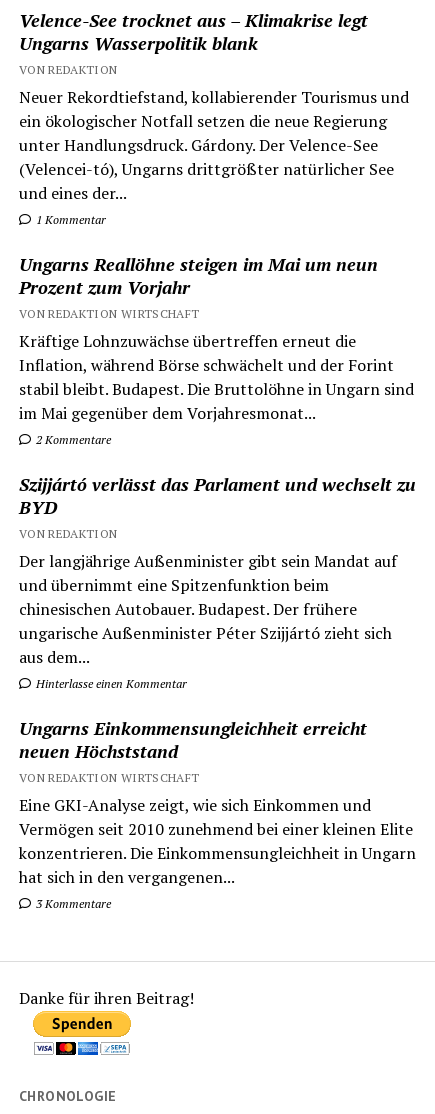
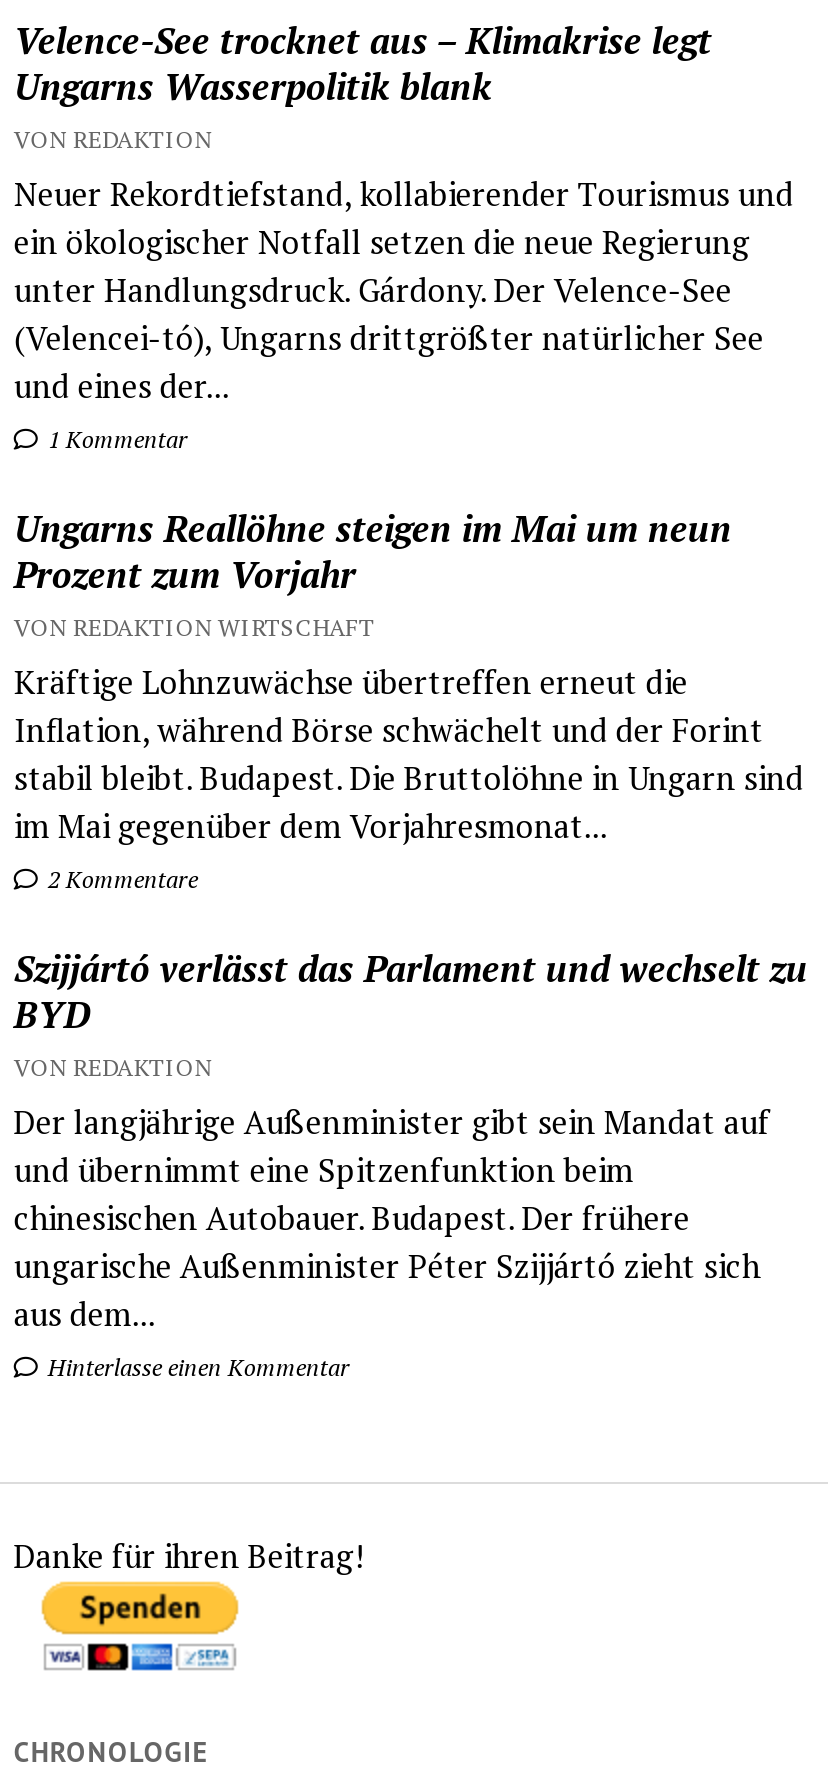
[19,716,416,911] Ungarns Einkommensungleichheit erreicht | neuen Höchststand | VON REDAKTION WIRTSCHAFT | Eine GKI-Analyse zeigt, wie sich Einkommen und | Vermögen seit 2010 zunehmend bei einer kleinen Elite | konzentrieren. Die Einkommensungleichheit in Ungarn | hat sich in den vergangenen... | 3 Kommentare -> none

